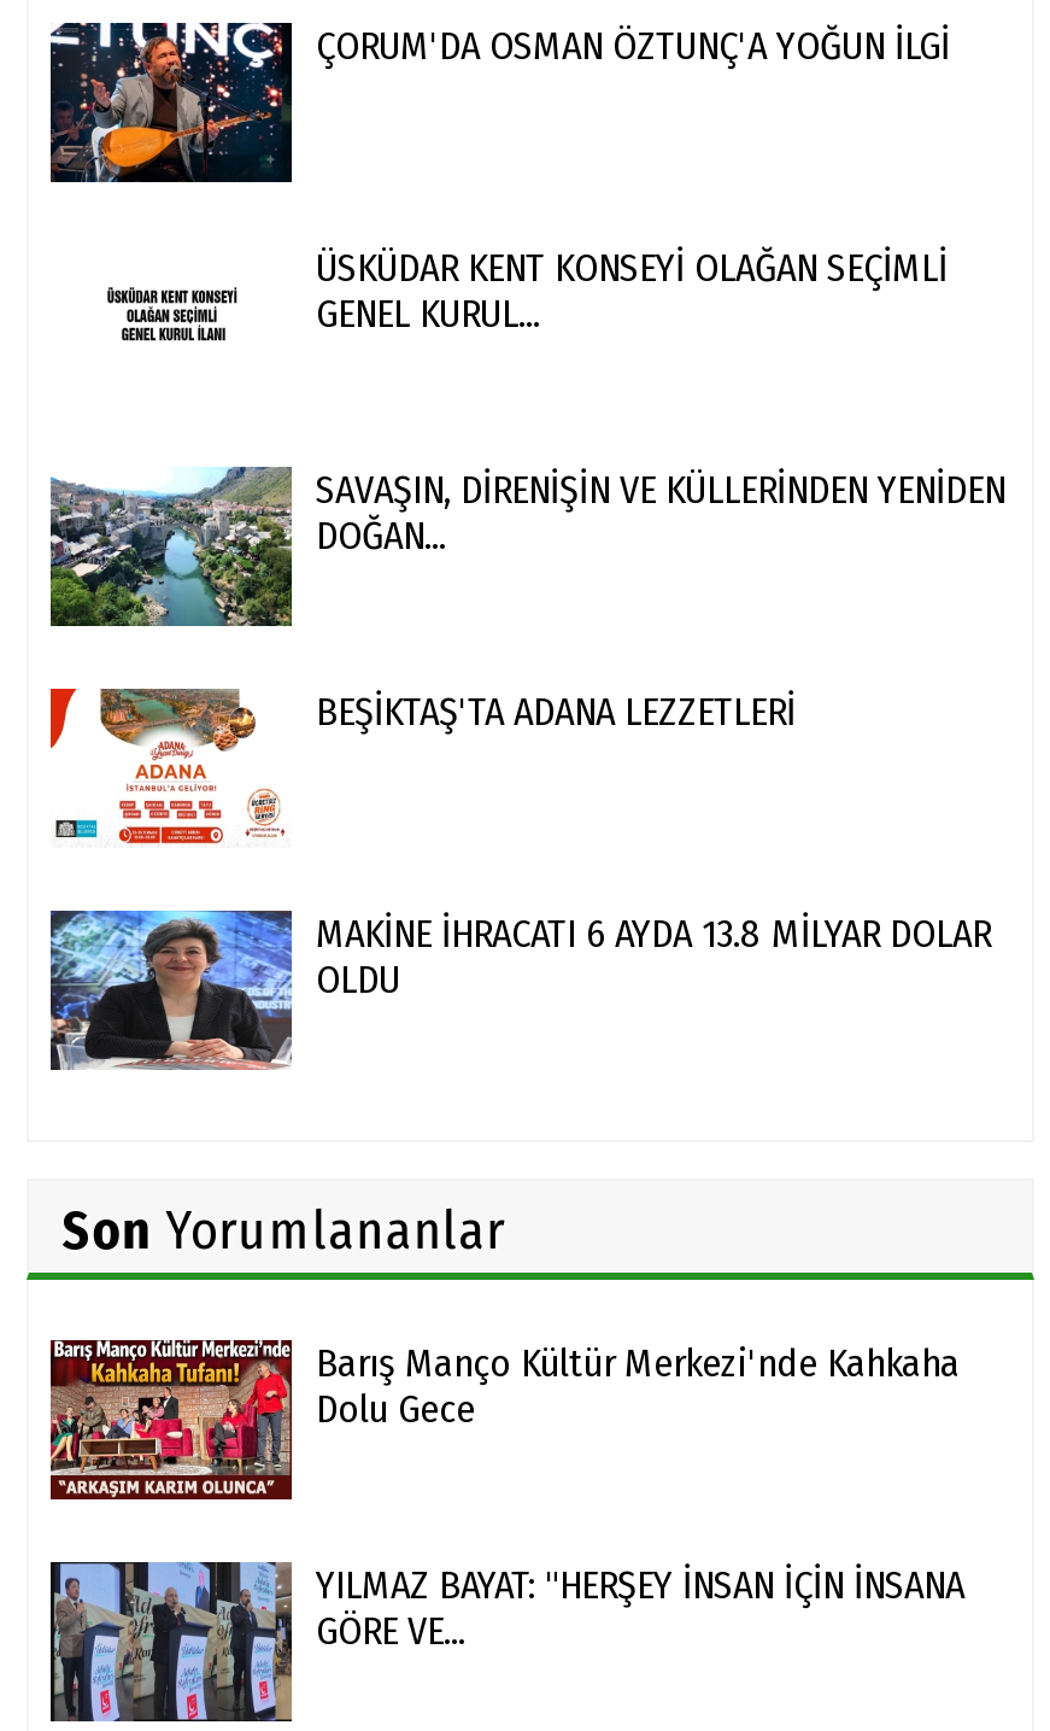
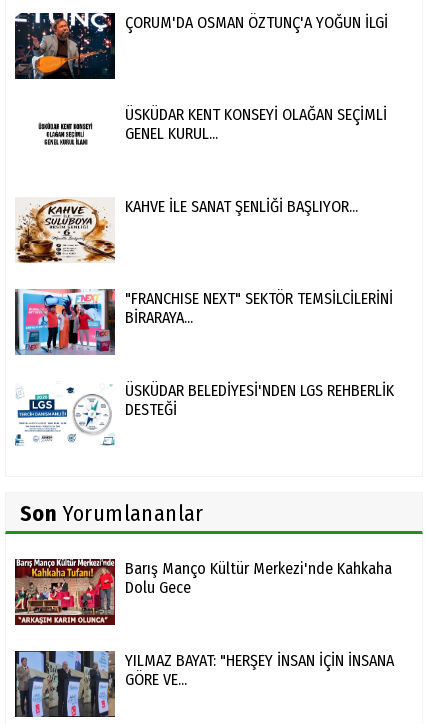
[48,464,1005,628] [image] | SAVAŞIN, DİRENİŞİN VE KÜLLERİNDEN YENİDEN | DOĞAN... -> [15,197,358,264] [image] | KAHVE İLE SANAT ŞENLİĞİ BAŞLIYOR...
[48,686,796,848] [image] | BEŞİKTAŞ'TA ADANA LEZZETLERİ -> [14,288,393,356] [image] | "FRANCHISE NEXT" SEKTÖR TEMSİLCİLERİNİ | BİRARAYA...
[48,908,991,1072] [image] | MAKİNE İHRACATI 6 AYDA 13.8 MİLYAR DOLAR | OLDU -> [14,381,394,447] [image] | ÜSKÜDAR BELEDİYESİ'NDEN LGS REHBERLİK | DESTEĞİ

